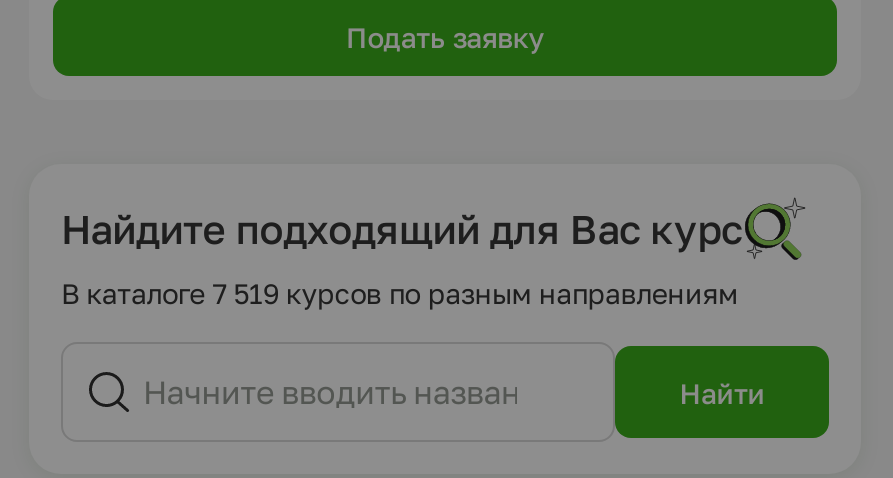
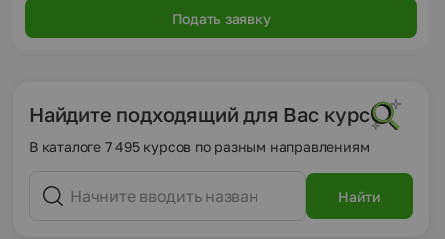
[61,276,738,310] В каталоге 7 519 курсов по разным направлениям -> [29,138,369,155] В каталоге 7 495 курсов по разным направлениям

